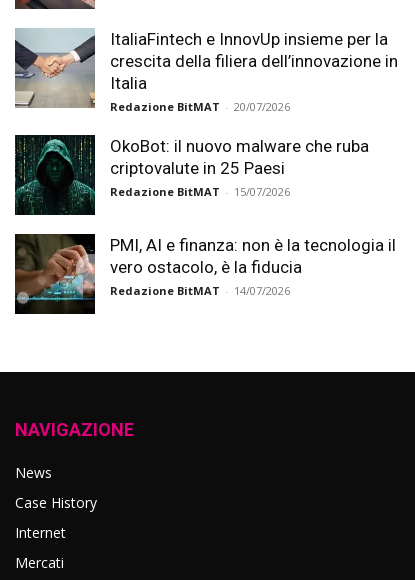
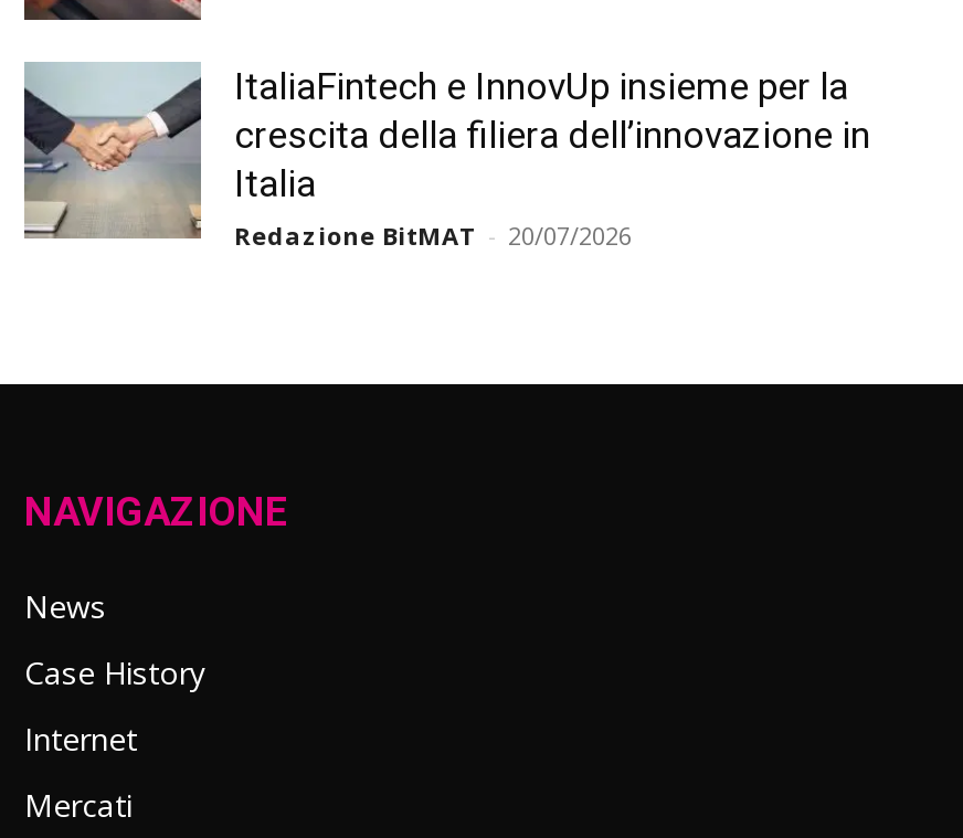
[14,134,396,298] [image] | OkoBot: il nuovo malware che ruba | criptovalute in 25 Paesi | Redazione BitMAT - 15/07/2026 | PMI, AI e finanza: non è la tecnologia il | vero ostacolo, è la fiducia | Redazione BitMAT - 14/07/2026 -> none
[14,227,96,315] [image] -> none

